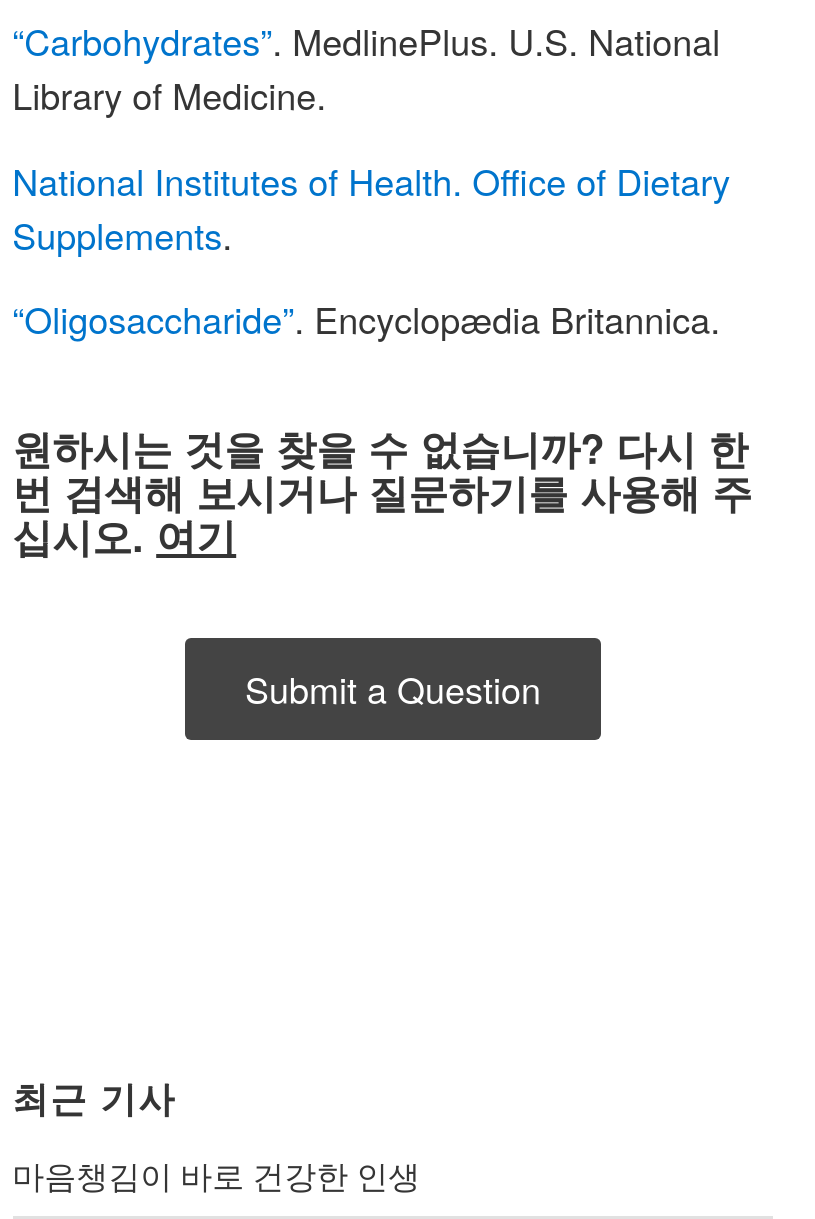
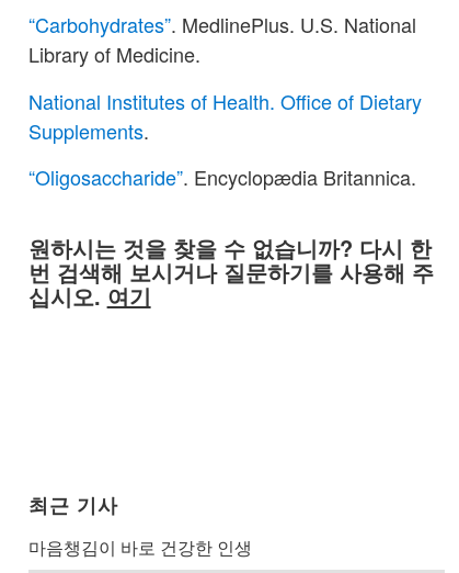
[245,662,541,714] Submit a Question -> none

